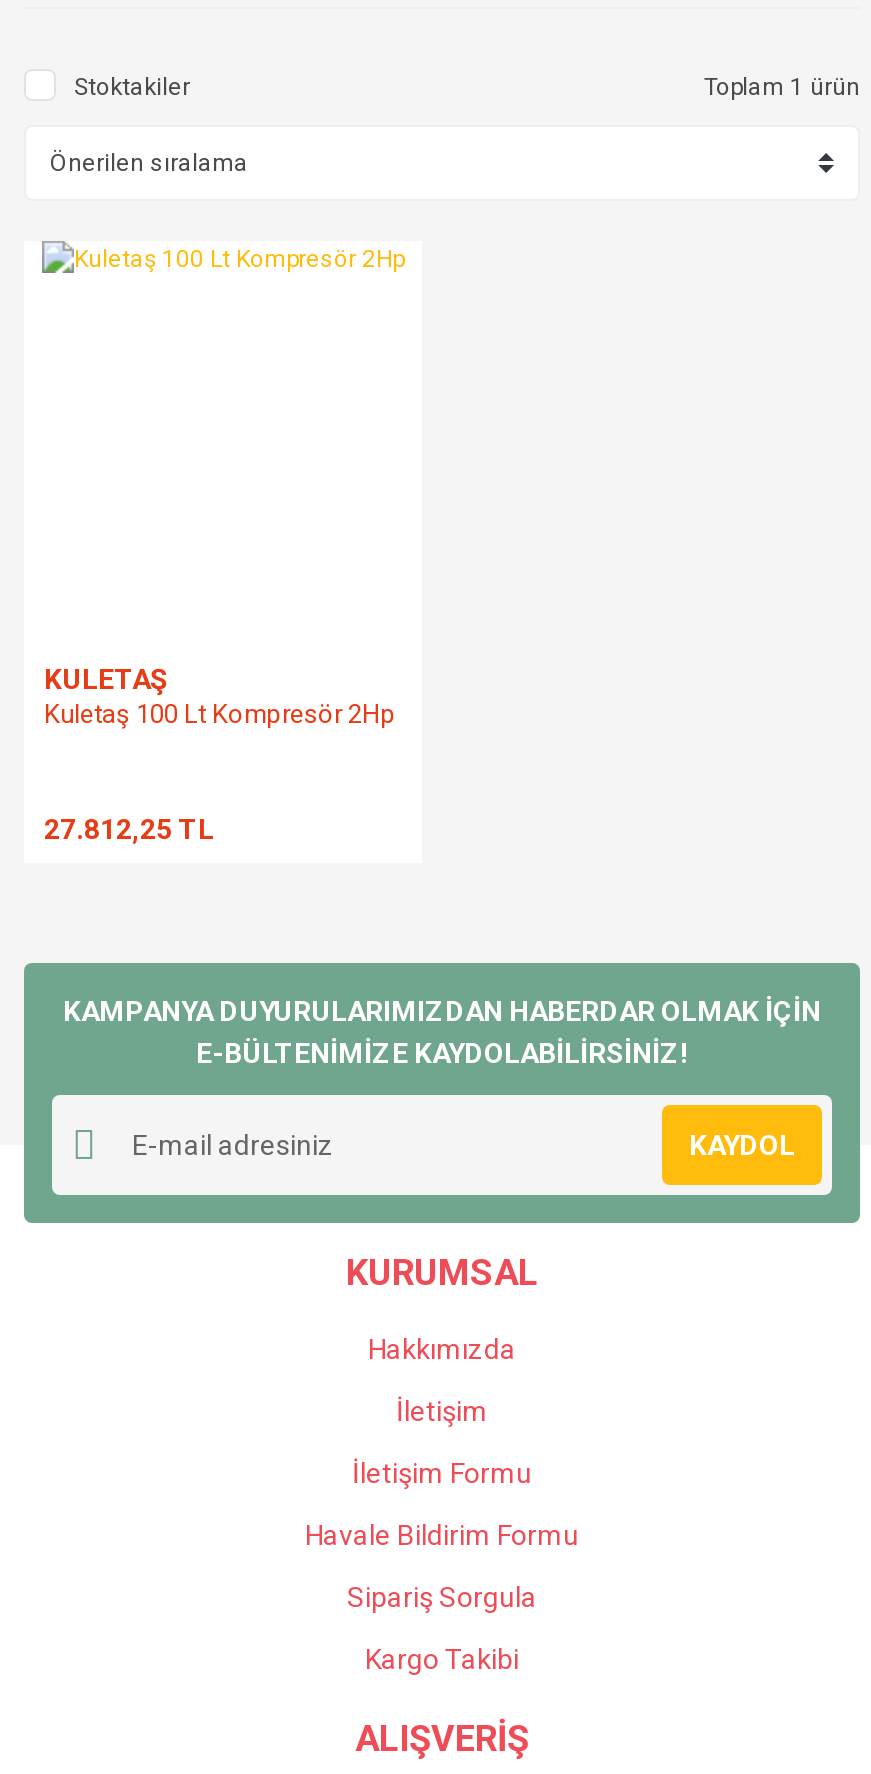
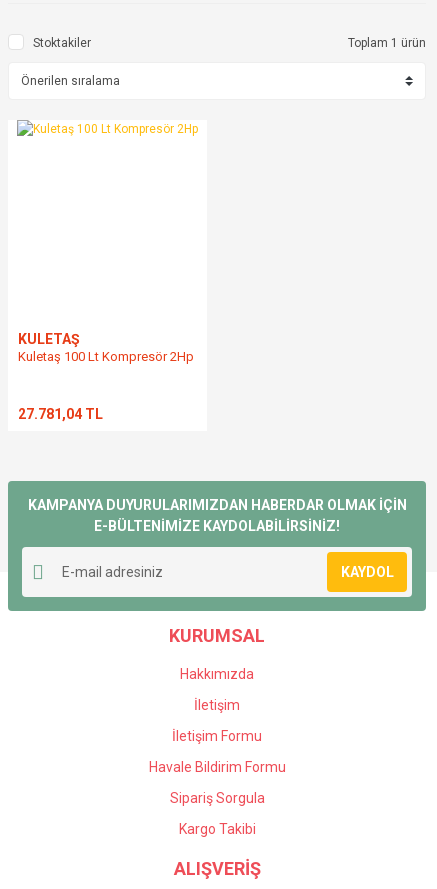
[44,813,214,845] 27.812,25 TL -> [18,406,103,422] 27.781,04 TL

